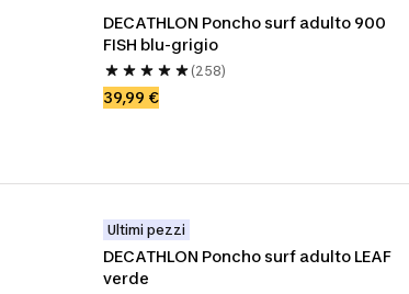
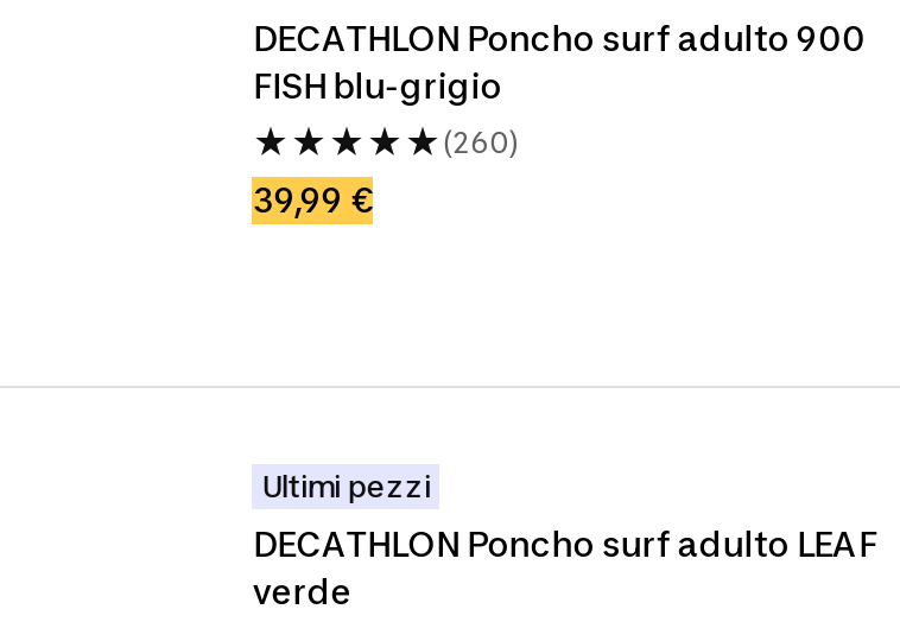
[191,62,226,79] (258) -> [442,124,518,160] (260)

